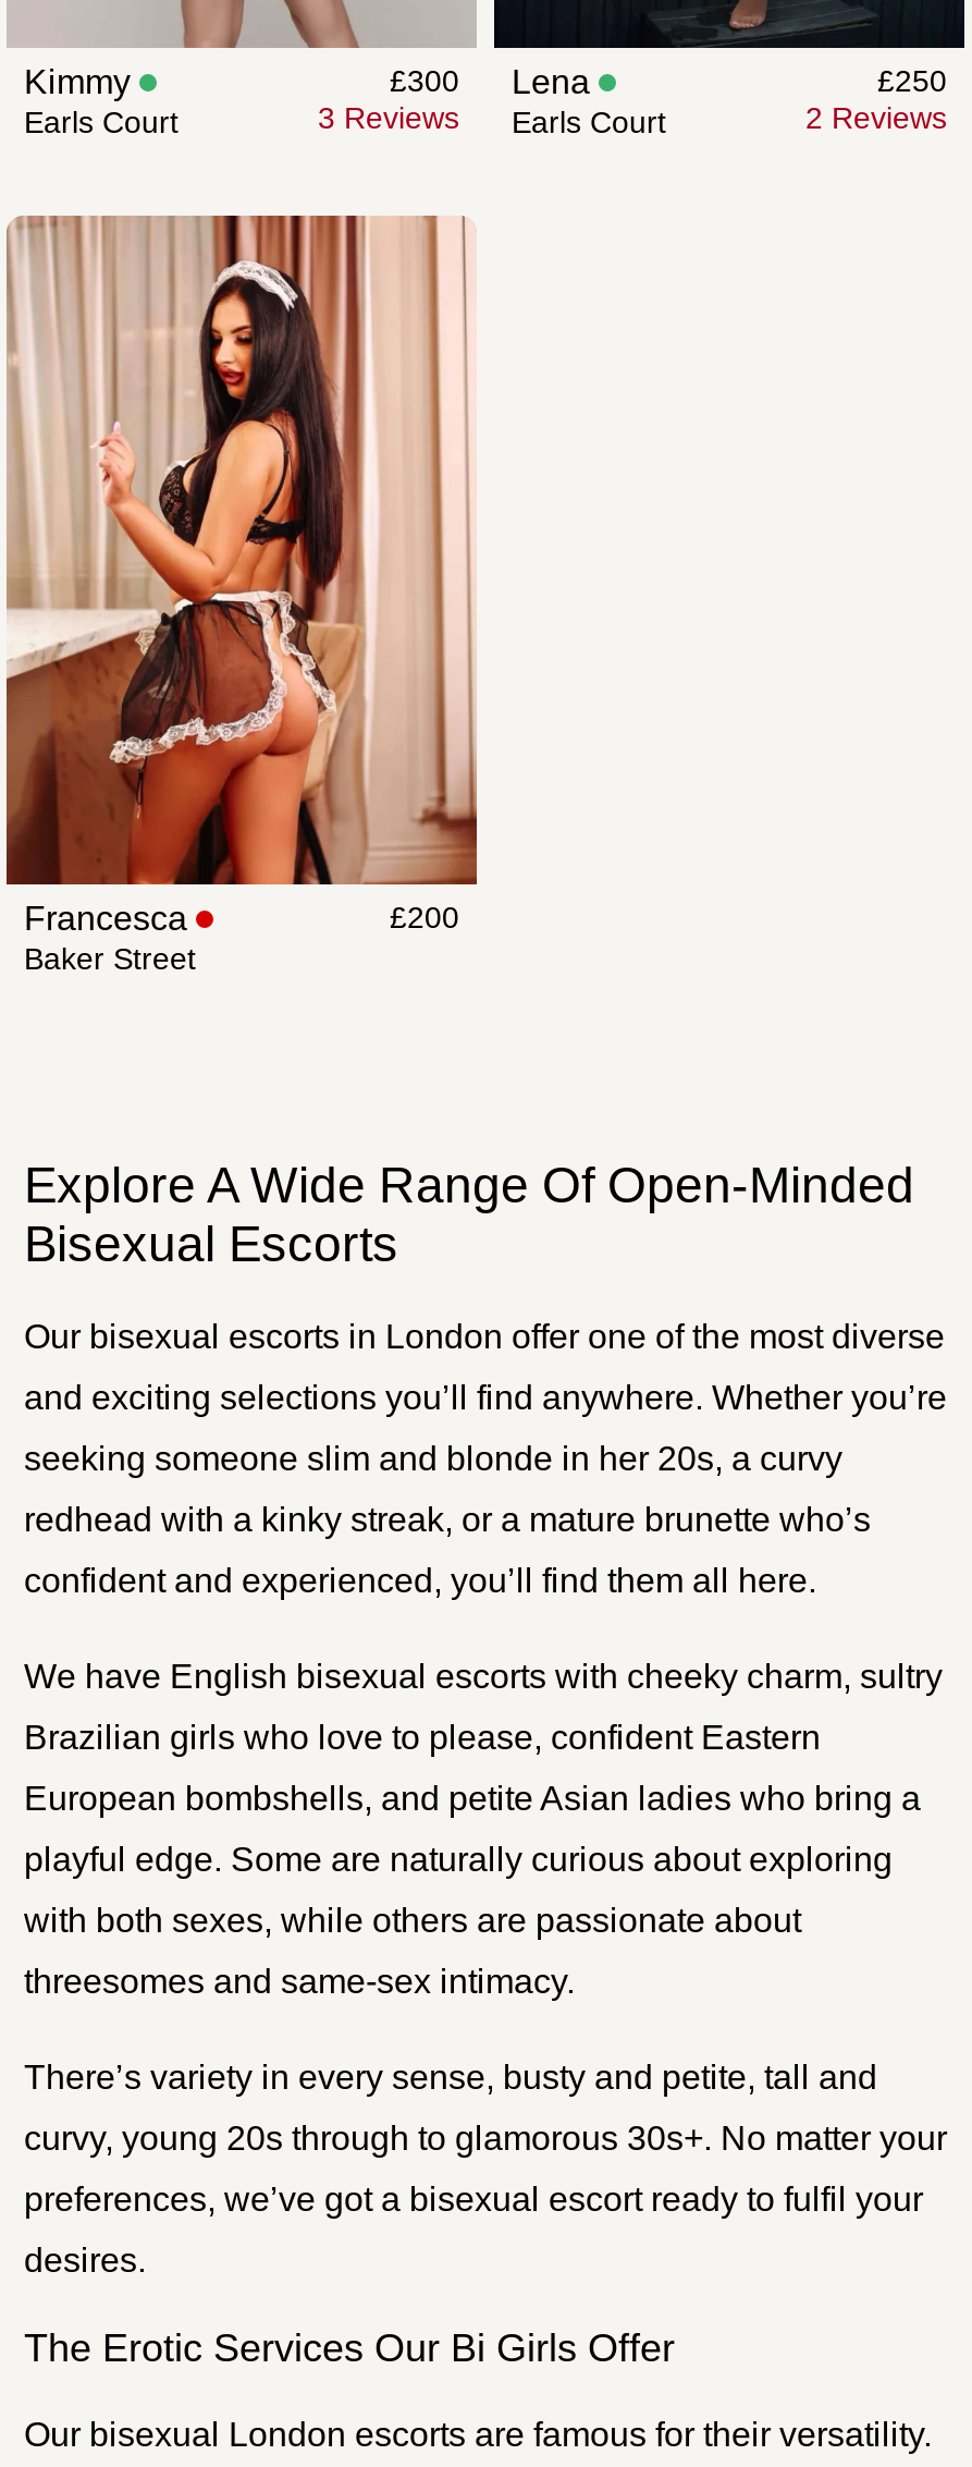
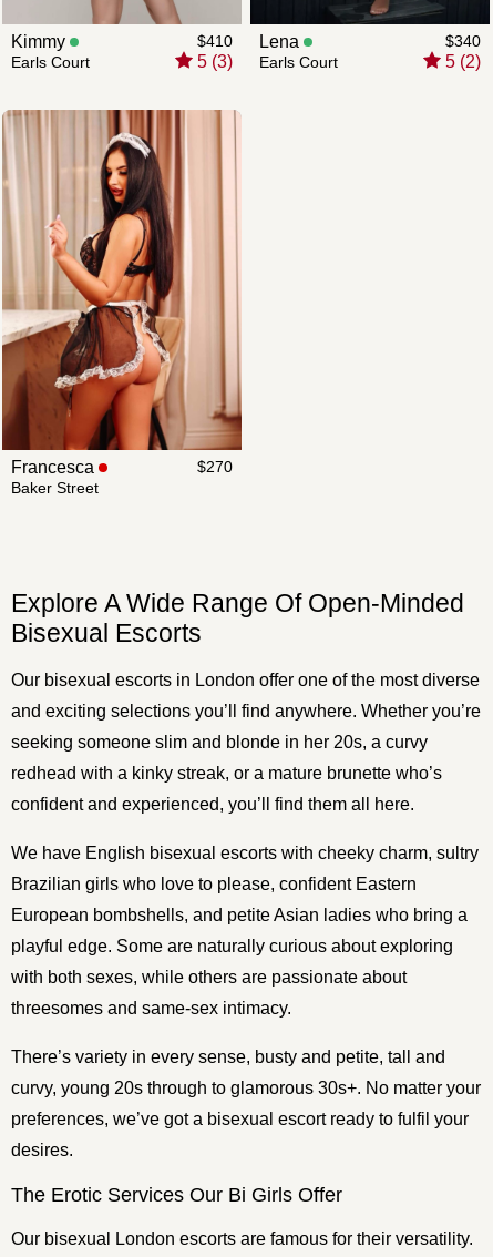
[318,64,459,135] £300 | 3 Reviews -> [197,32,233,71] $410 | 5 (3)
[805,64,947,135] £250 | 2 Reviews -> [445,32,481,71] $340 | 5 (2)
[390,899,459,934] £200 -> [197,458,233,475] $270

